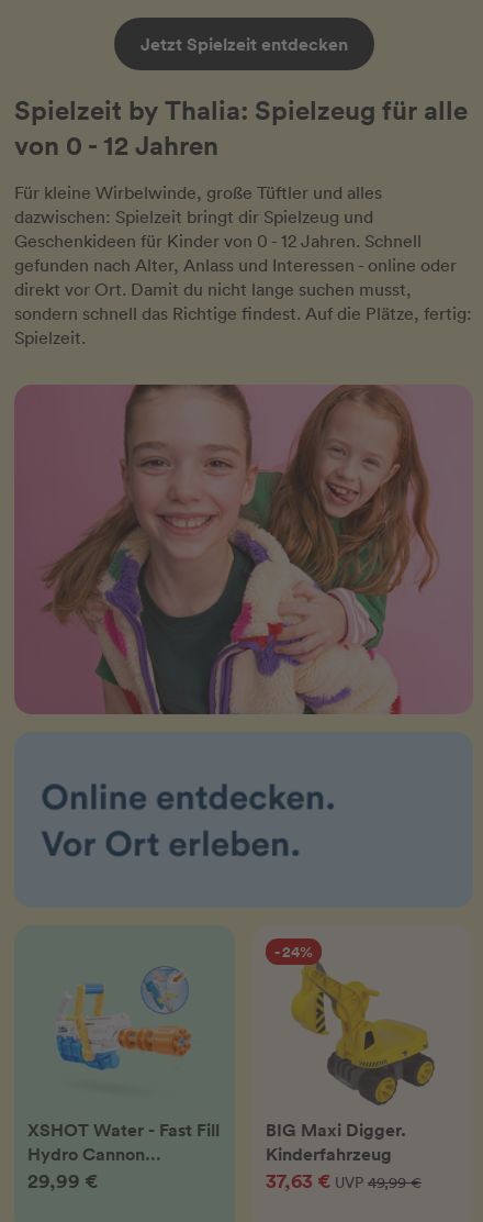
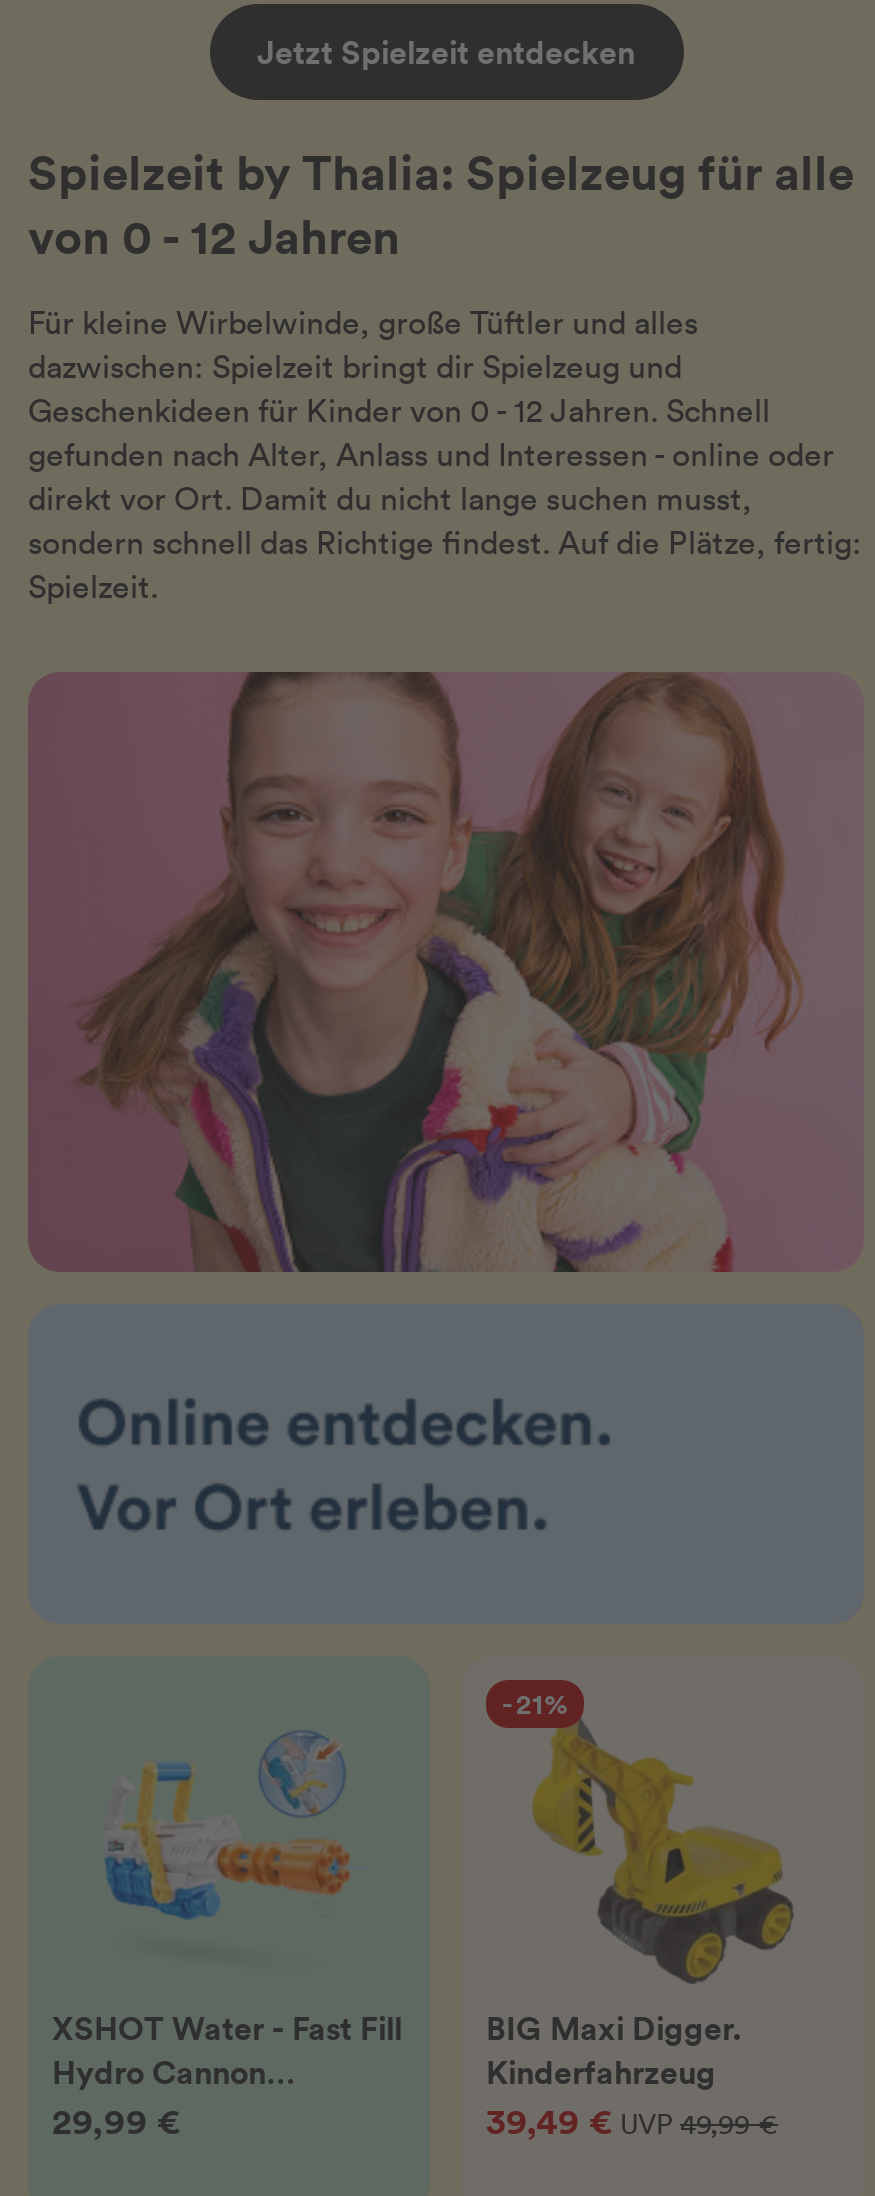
[274,941,313,963] - 24% -> [502,1684,568,1724] - 21%
[266,1167,422,1193] 37,63 €UVP 49,99 € -> [486,2096,778,2144] 39,49 €UVP 49,99 €

